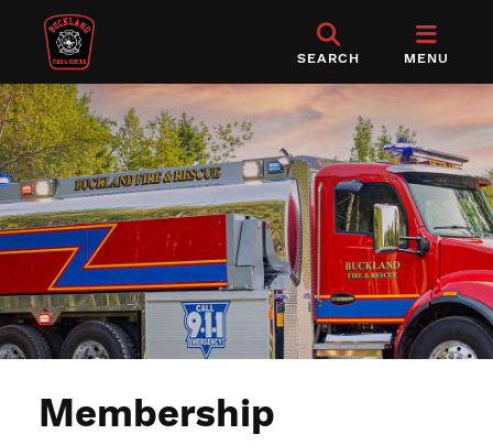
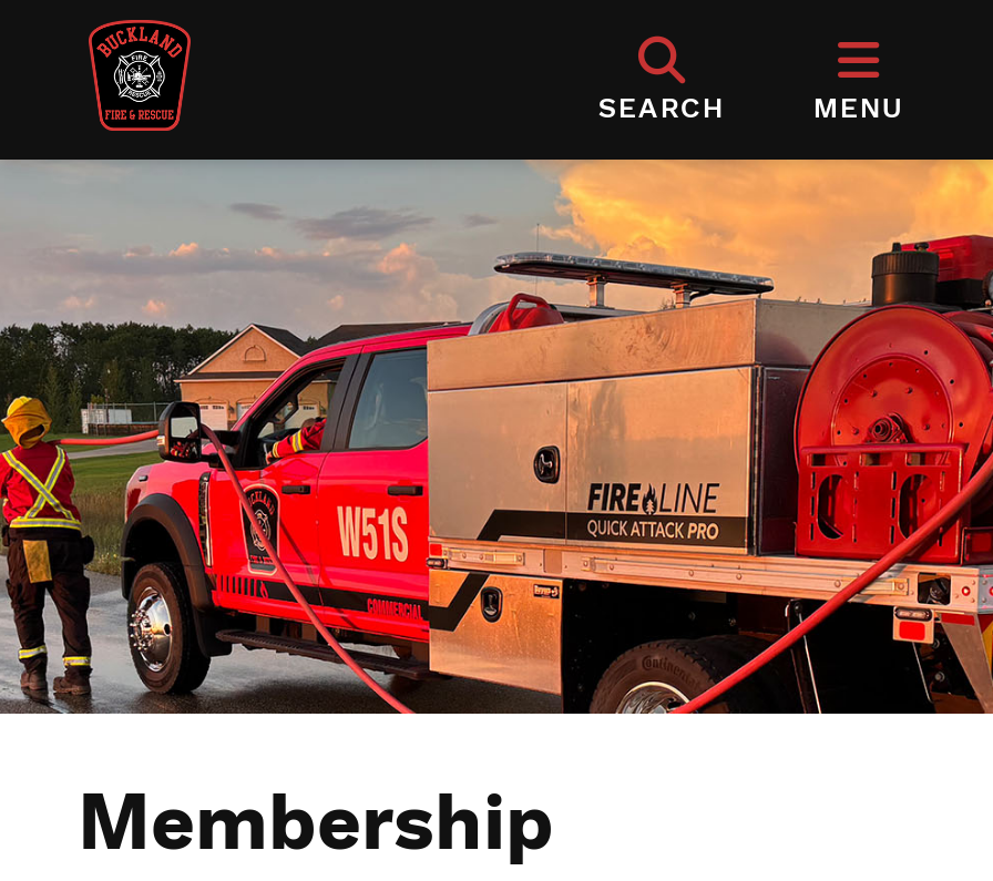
[3,83,490,360] [image] -> [7,157,986,716] [image]

